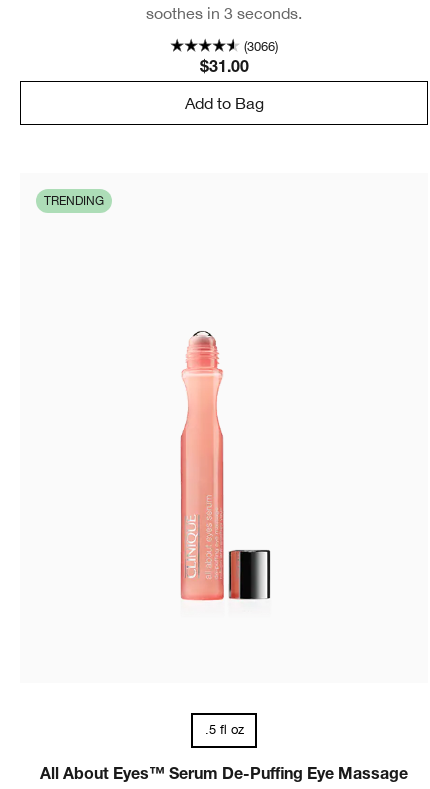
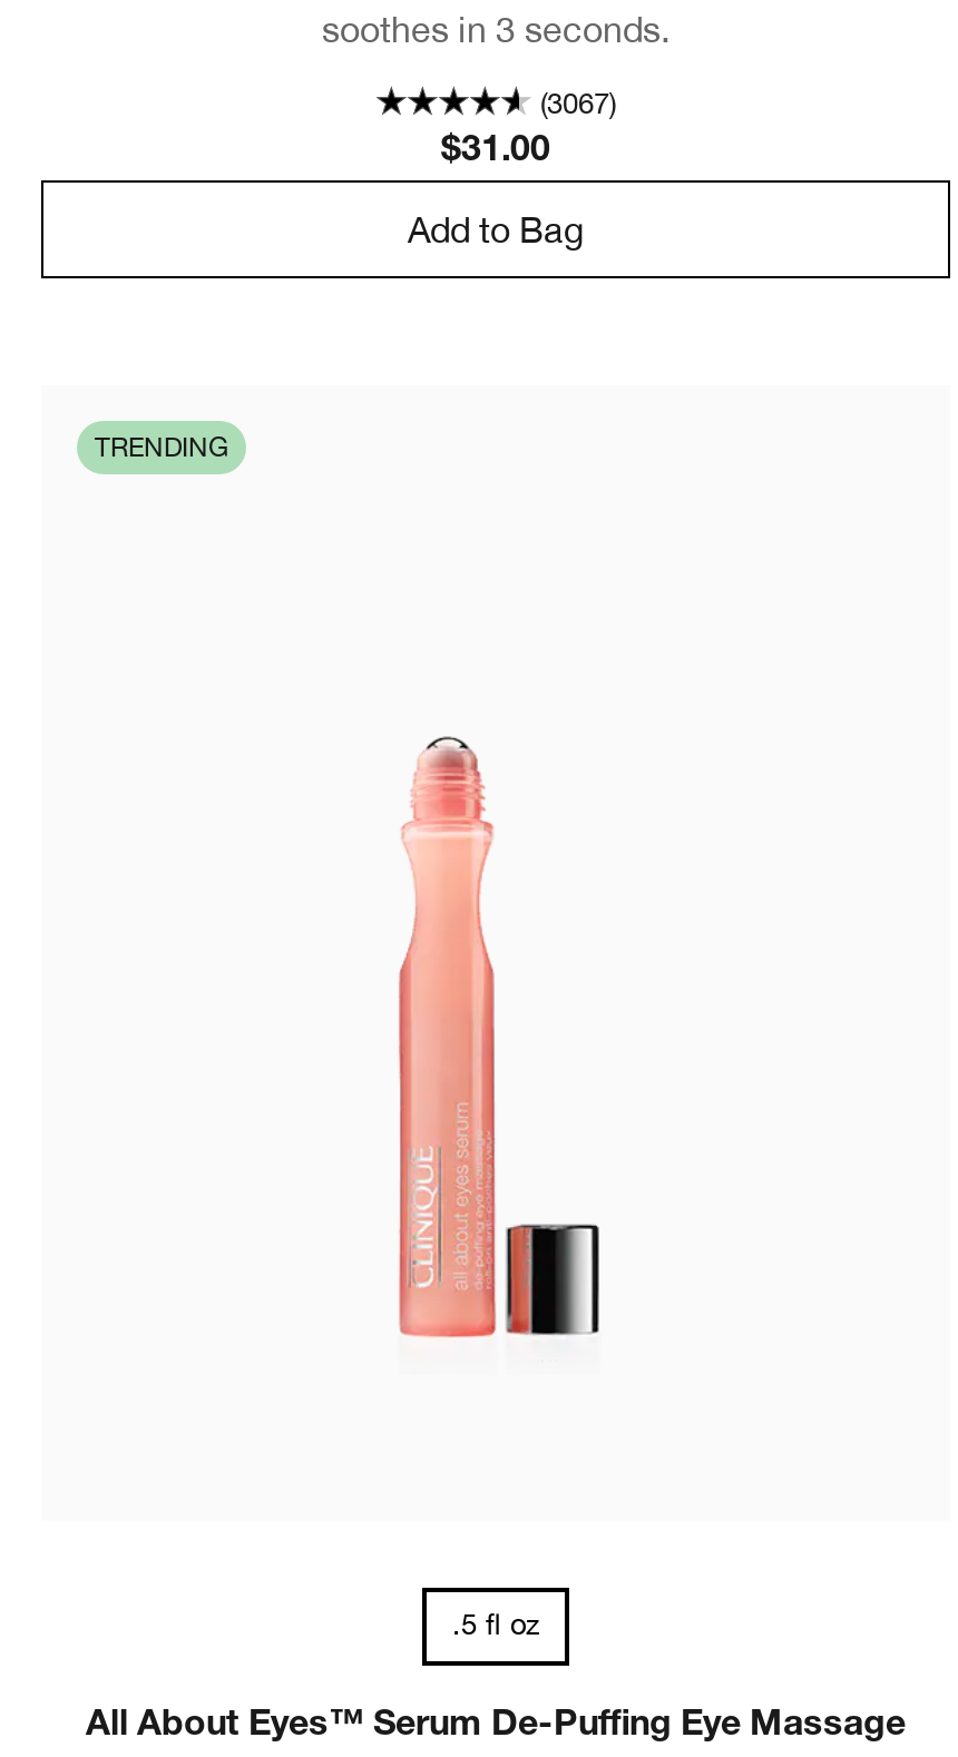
[244,39,278,54] (3066) -> [540,87,616,120] (3067)

